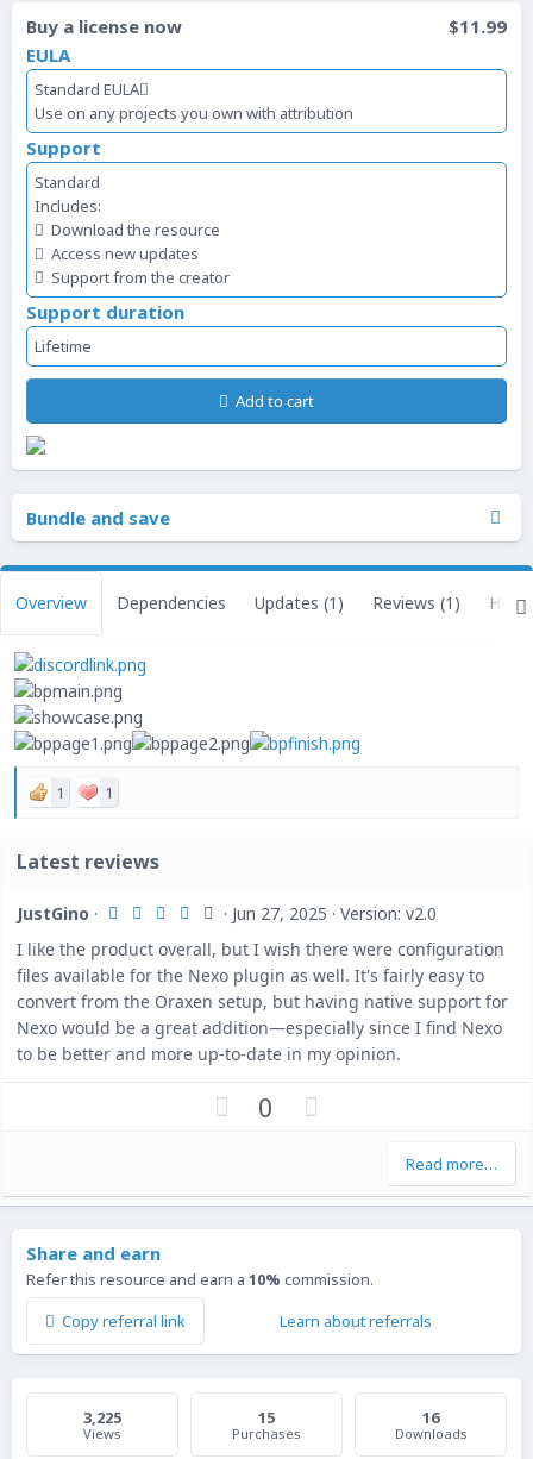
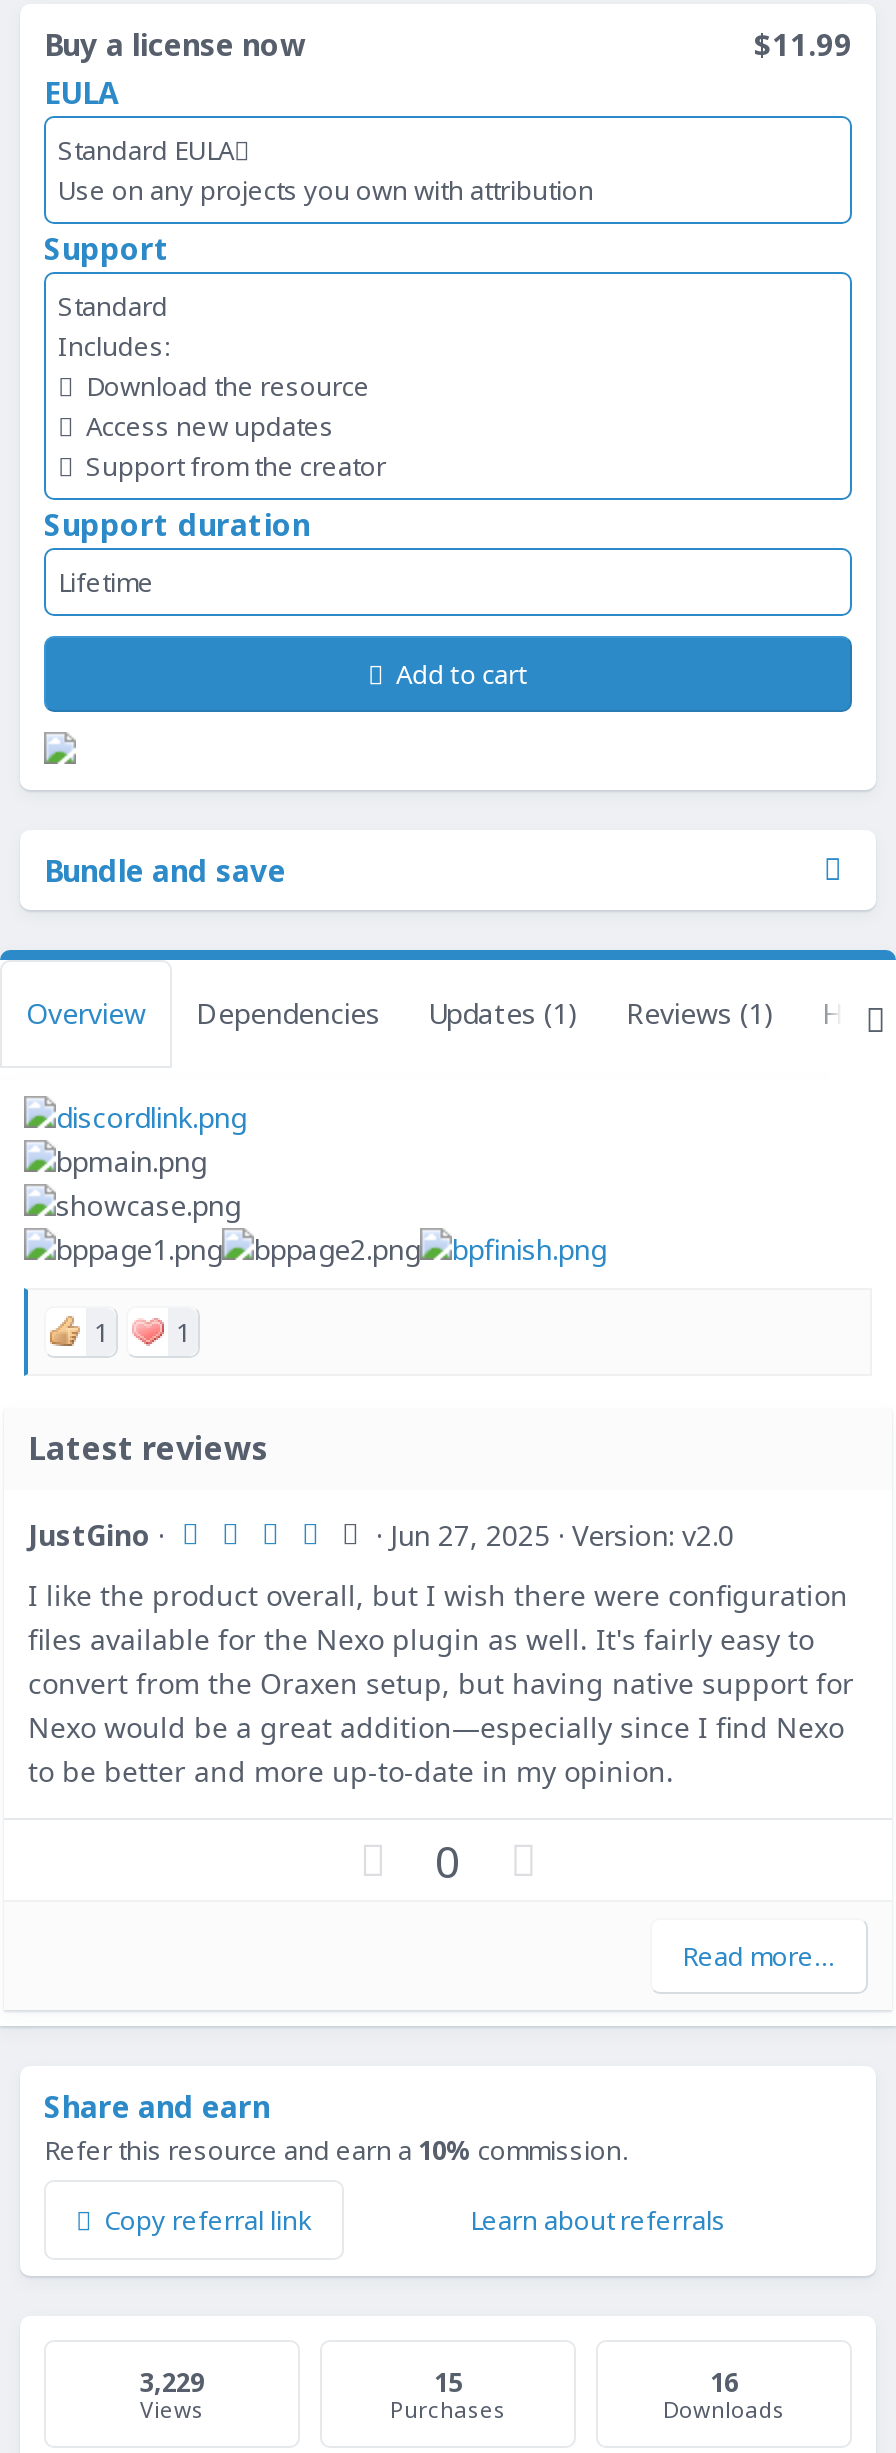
[83,1407,121,1429] 3,225 -> [140,2365,204,2401] 3,229

